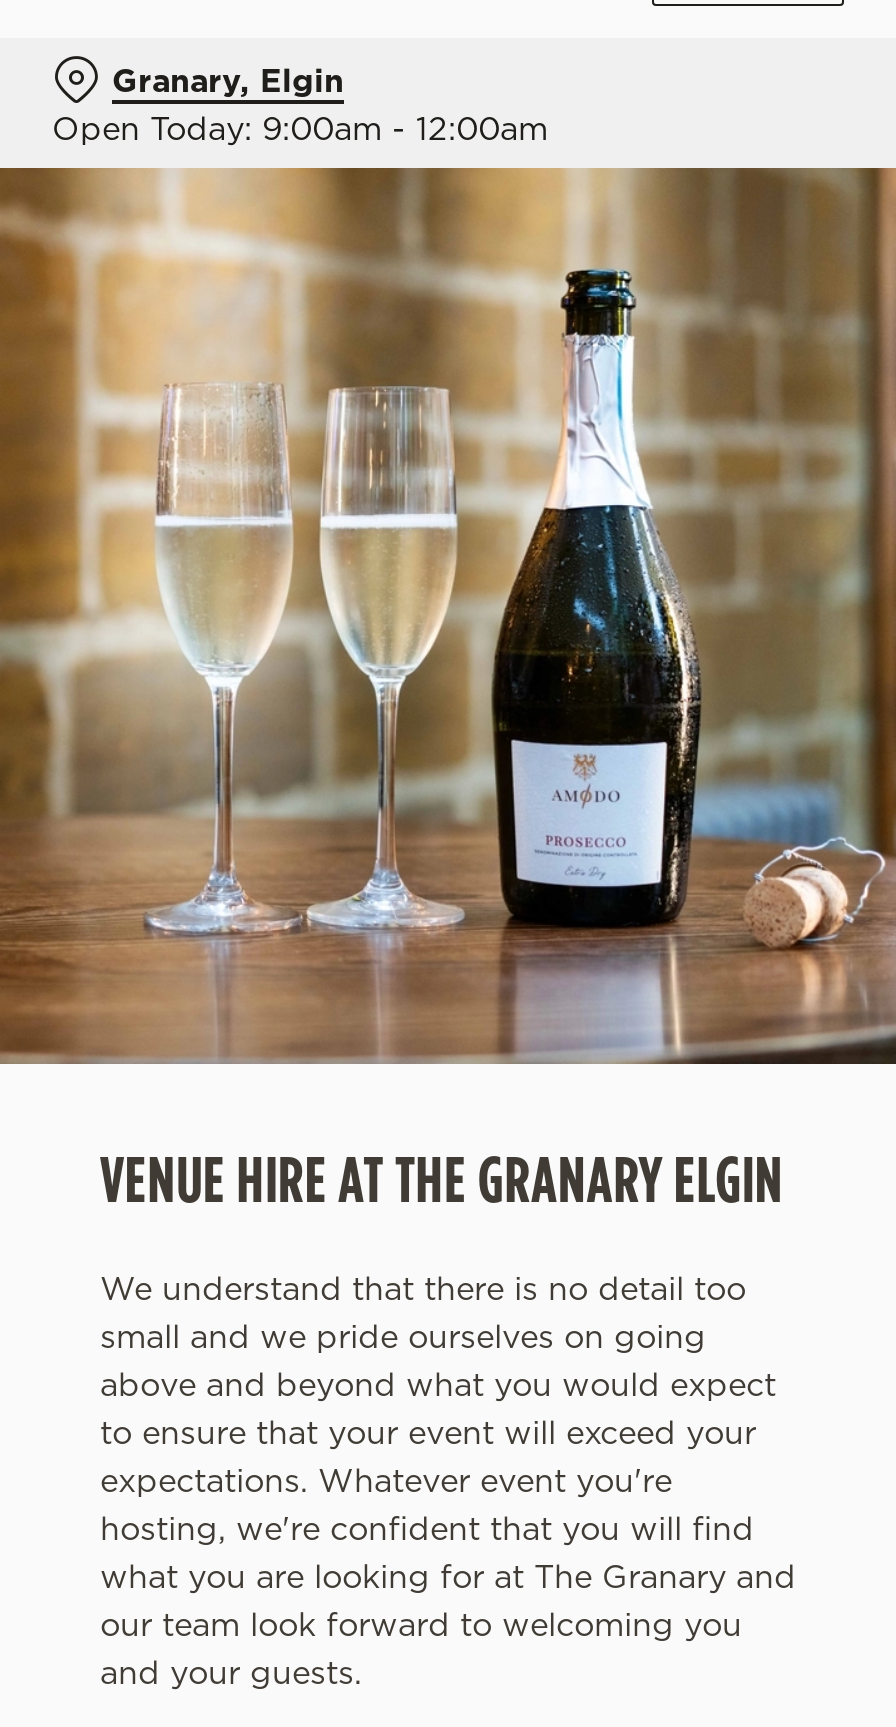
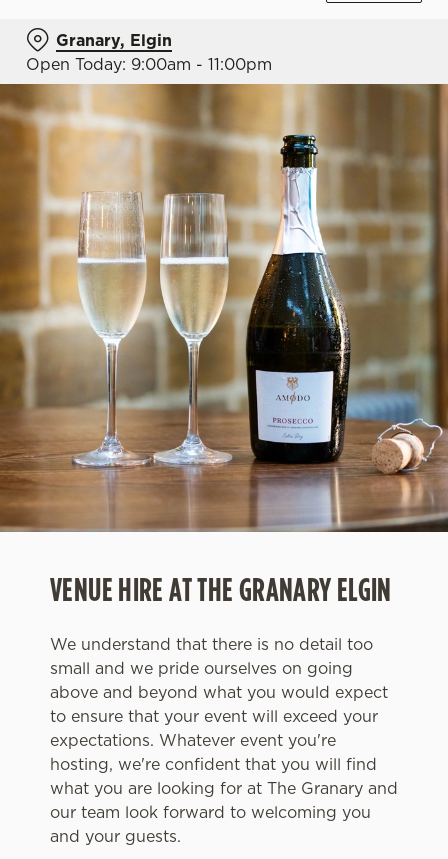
[52,106,548,150] Open Today: 9:00am - 12:00am -> [26,53,272,75] Open Today: 9:00am - 11:00pm

